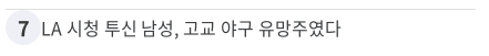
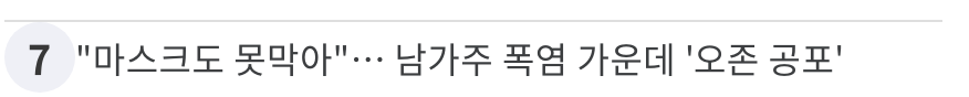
[17,13,341,42] 7 LA 시청 투신 남성, 고교 야구 유망주였다 -> [28,28,843,87] 7 "마스크도 못막아"… 남가주 폭염 가운데 '오존 공포'

